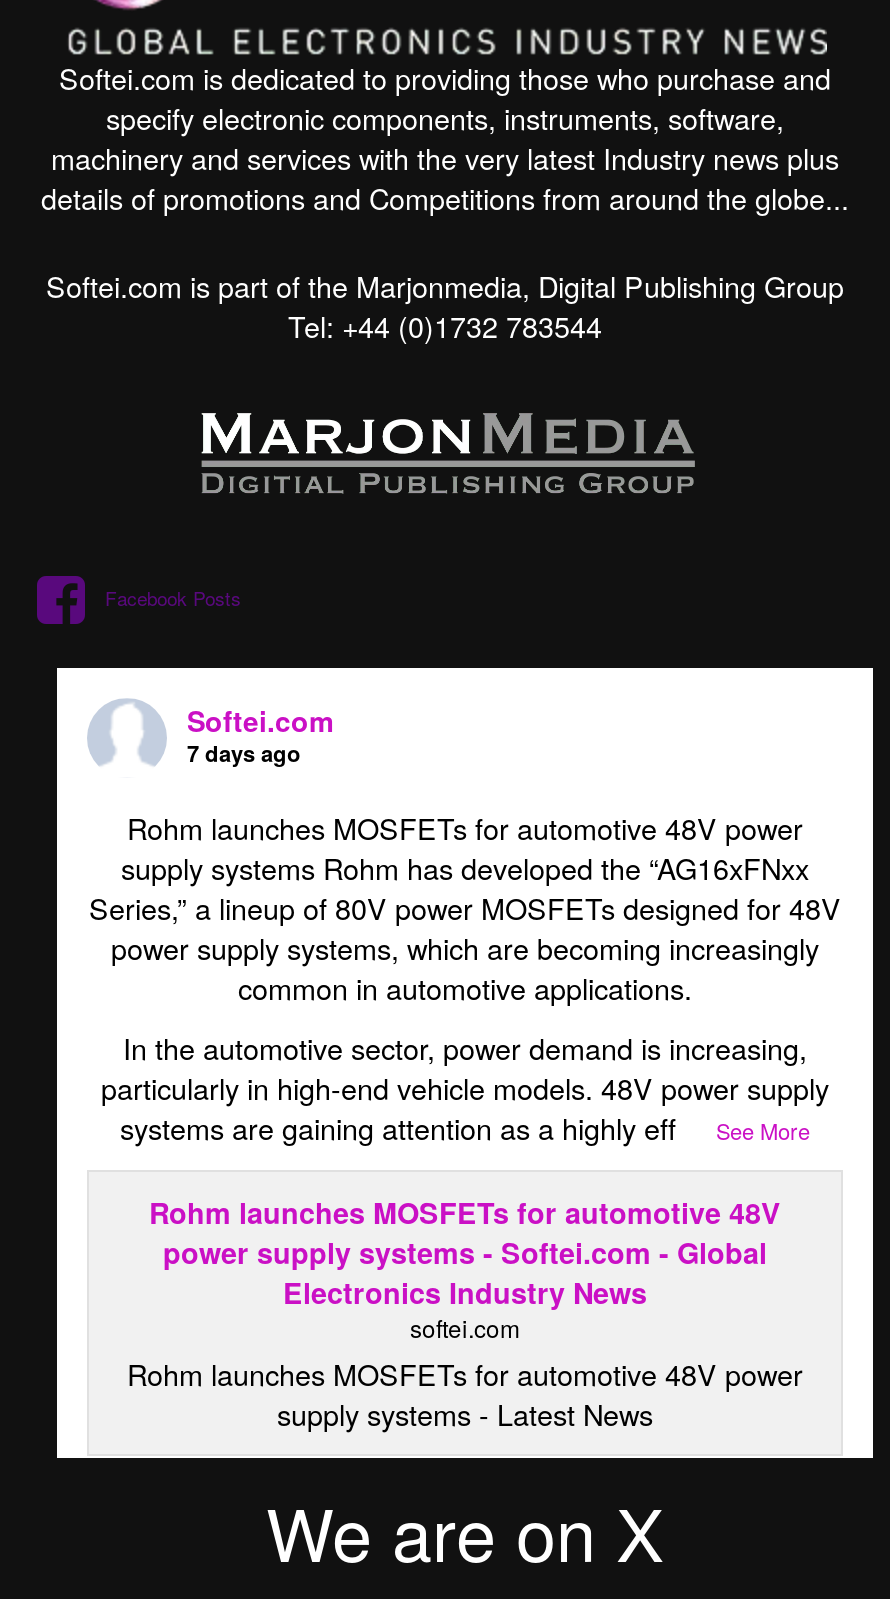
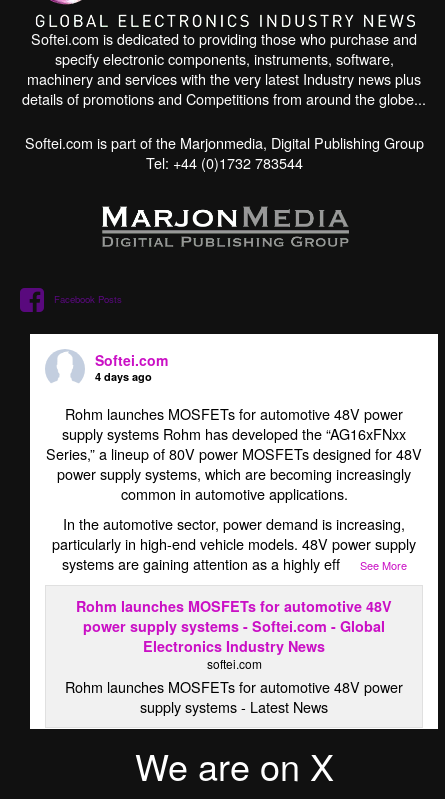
[187,737,301,767] 7 days ago -> [95,368,152,383] 4 days ago

